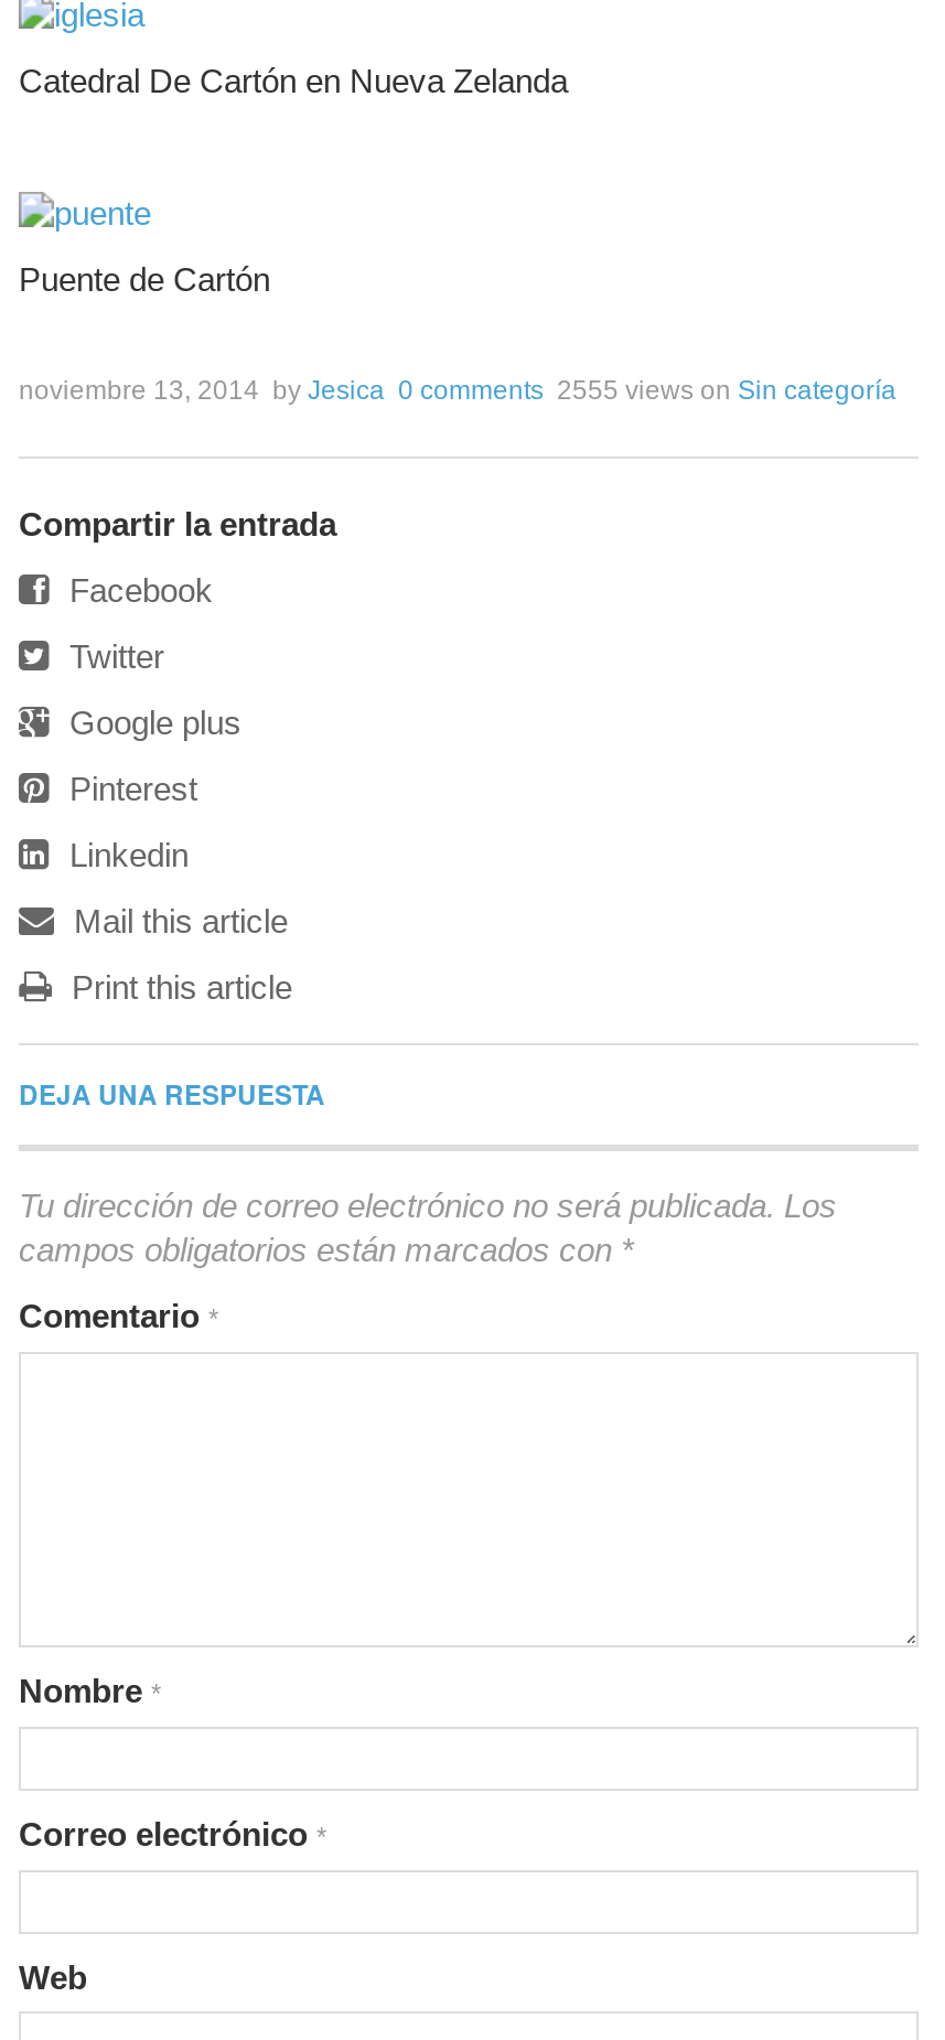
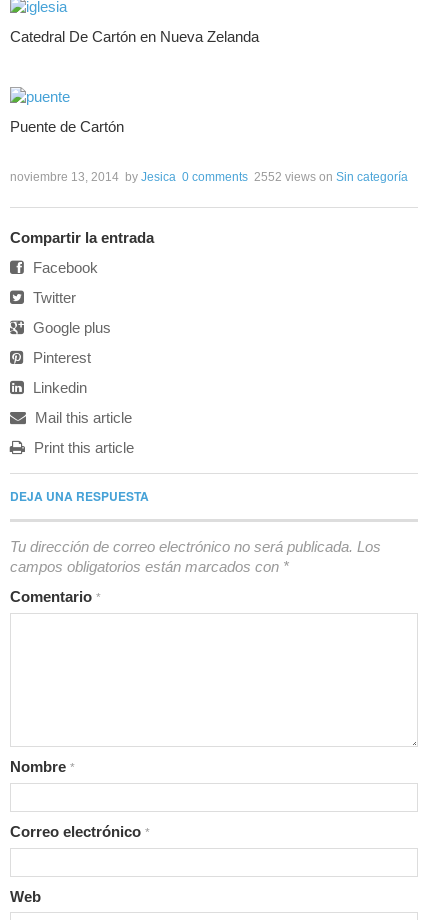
[19,375,896,406] noviembre 13, 2014 by Jesica 0 comments 2555 views on Sin categoría -> [10,170,408,184] noviembre 13, 2014 by Jesica 0 comments 2552 views on Sin categoría

